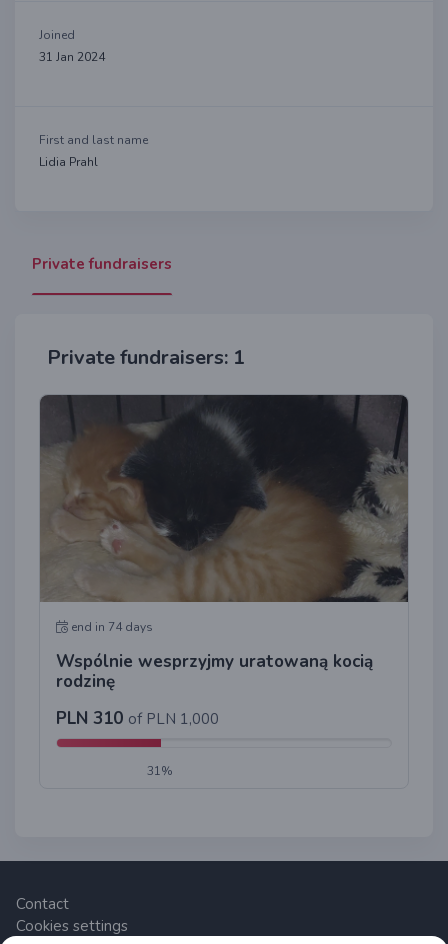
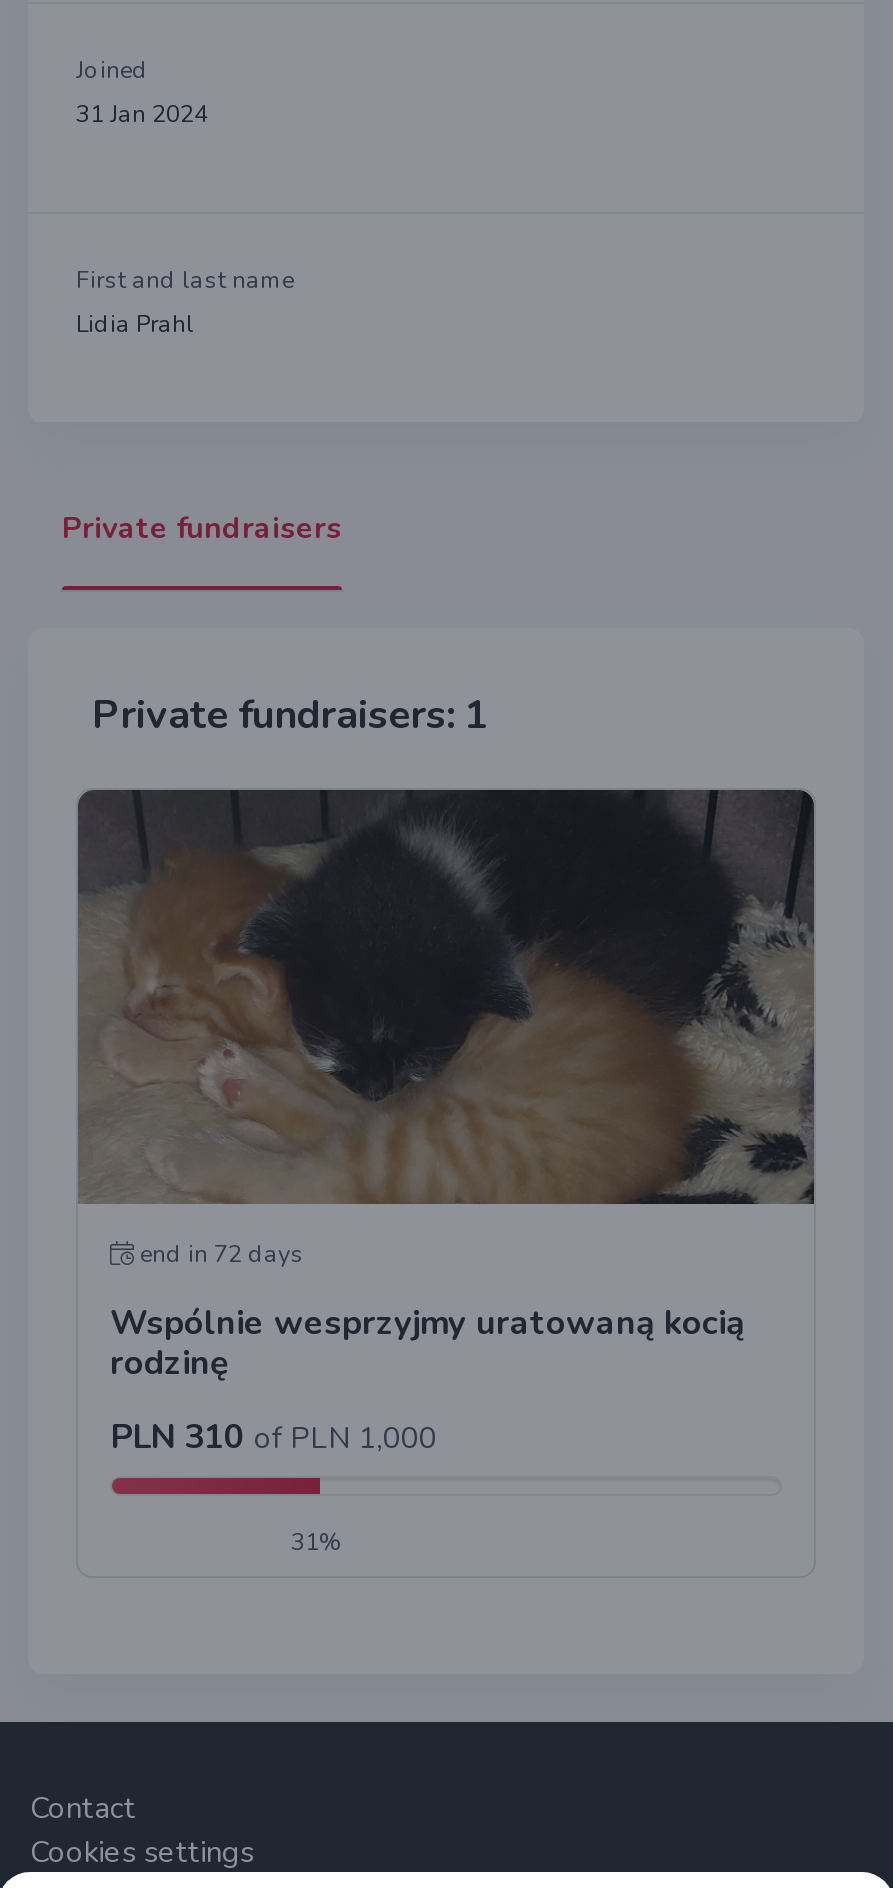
[68,619,153,635] end in 74 days -> [134,1238,304,1270] end in 72 days

